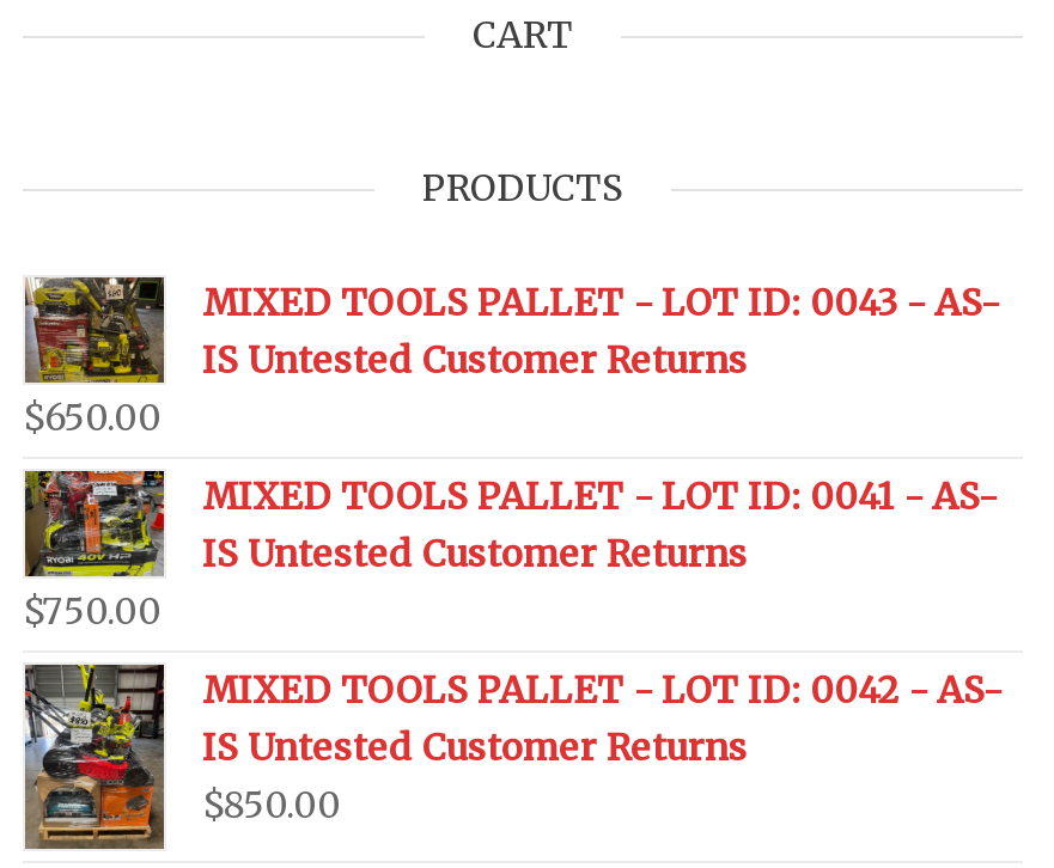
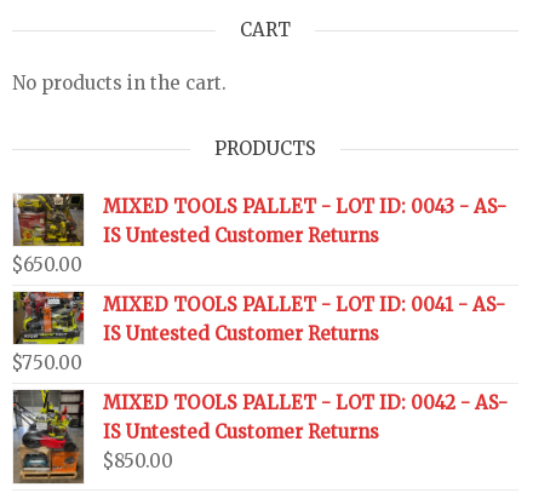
none -> [12,71,227,94] No products in the cart.

